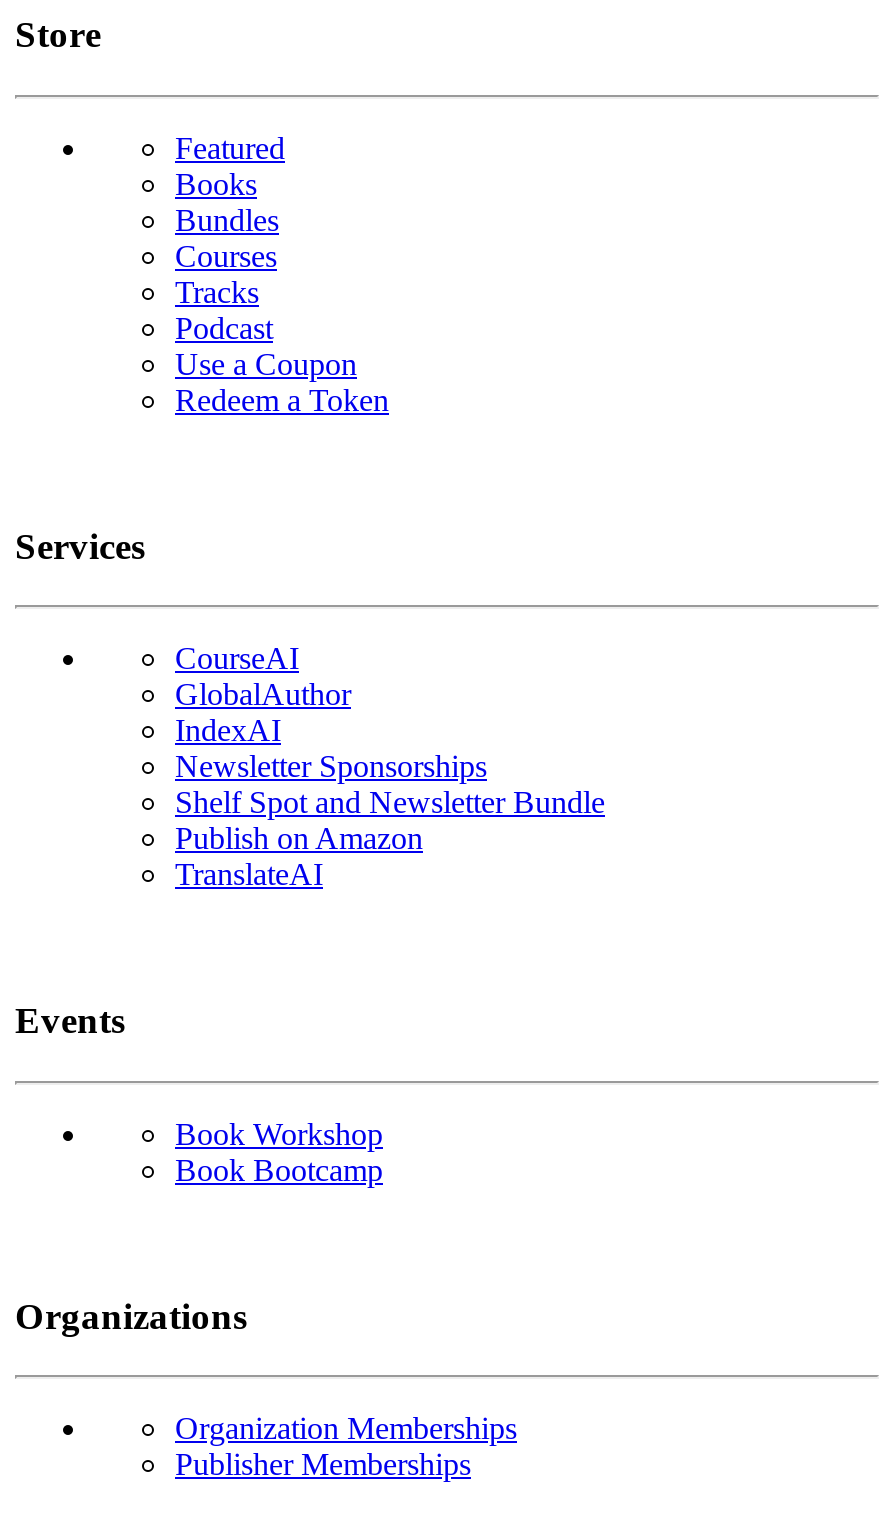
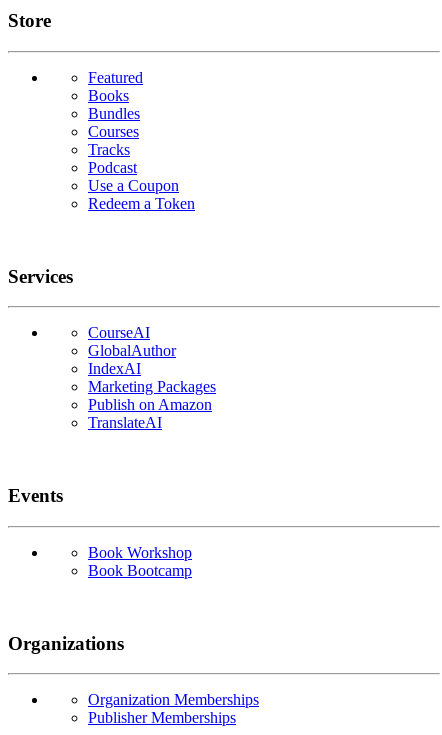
[175,750,605,820] Newsletter Sponsorships | Shelf Spot and Newsletter Bundle -> [88,378,216,395] Marketing Packages

